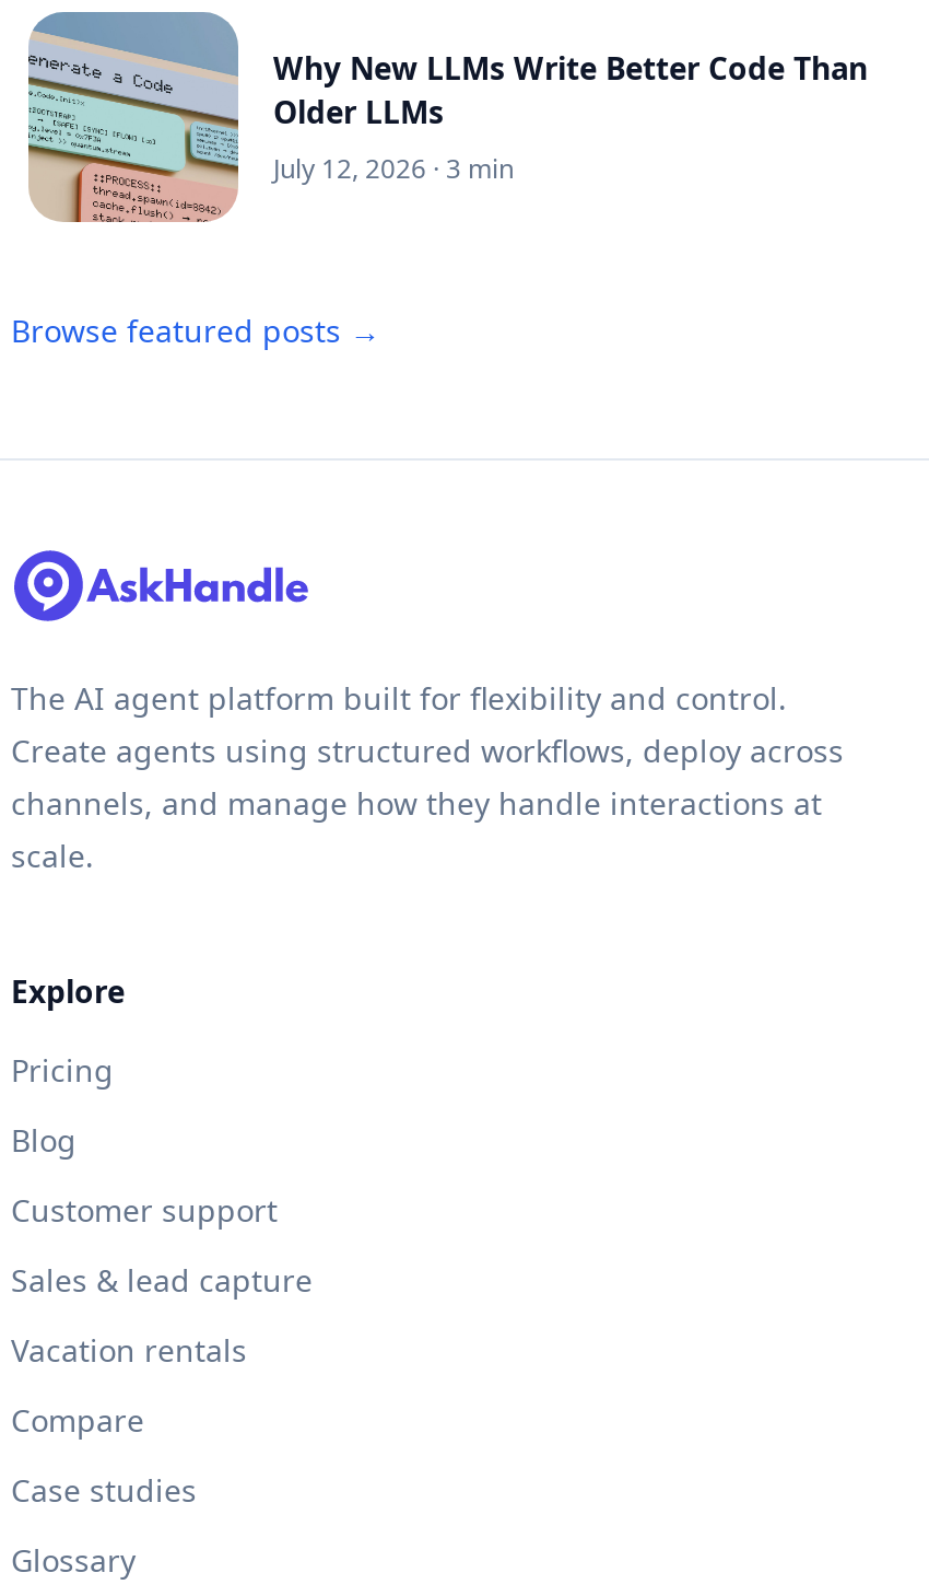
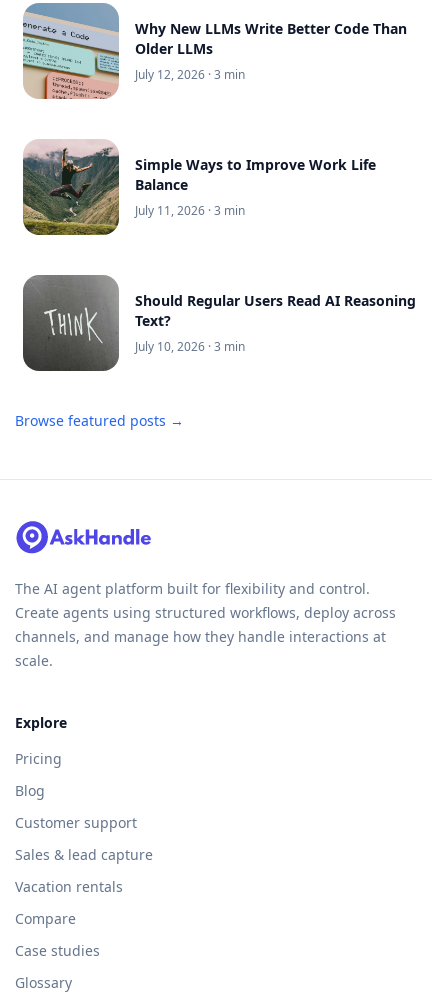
none -> [22,139,376,236] [image] | Simple Ways to Improve Work Life | Balance | July 11, 2026 · 3 min
none -> [22,275,416,372] [image] | Should Regular Users Read AI Reasoning | Text? | July 10, 2026 · 3 min

